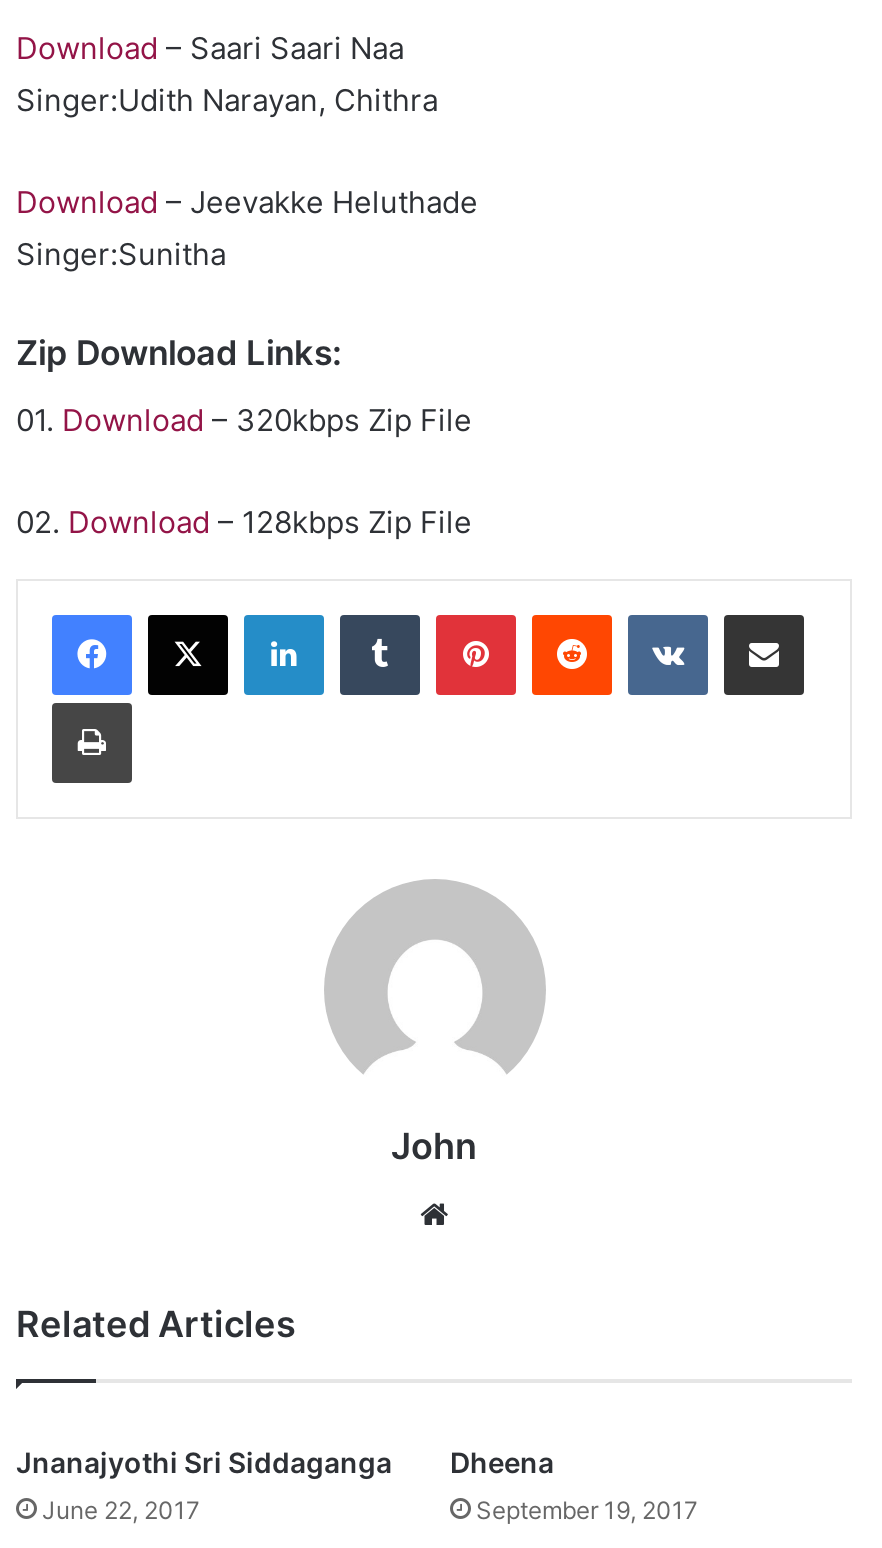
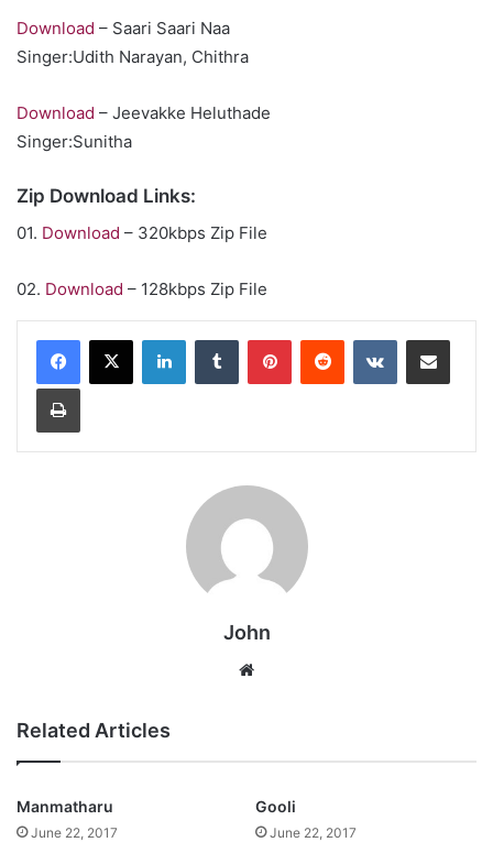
[16,1445,392,1479] Jnanajyothi Sri Siddaganga -> [17,797,113,815] Manmatharu
[450,1445,554,1479] Dheena -> [255,797,296,815] Gooli
[476,1495,698,1525] September 19, 2017 -> [270,824,357,841] June 22, 2017

